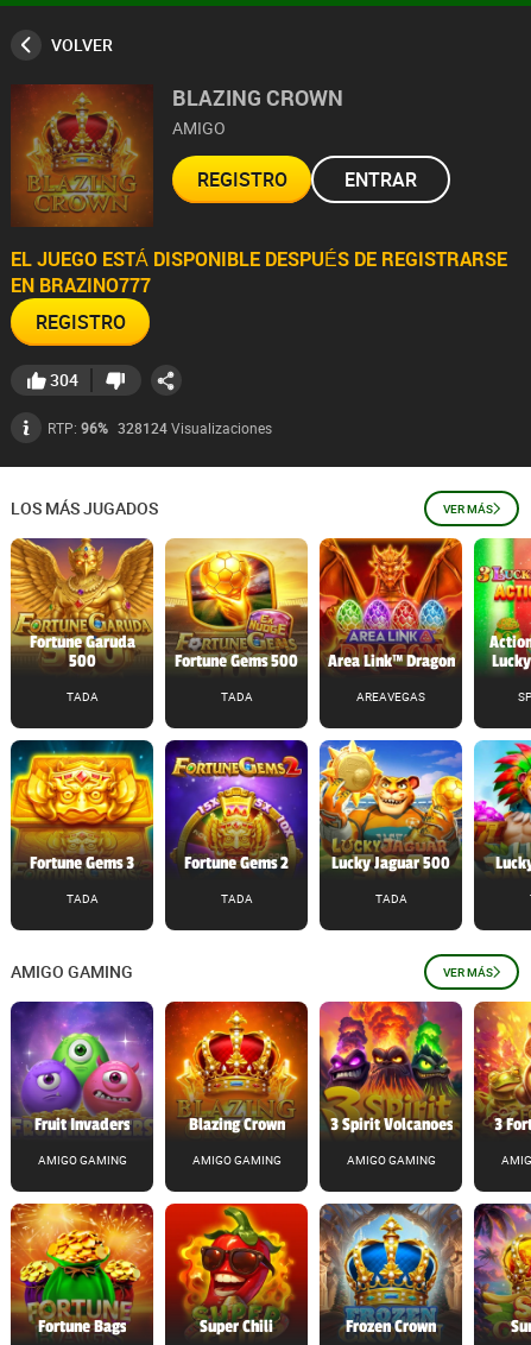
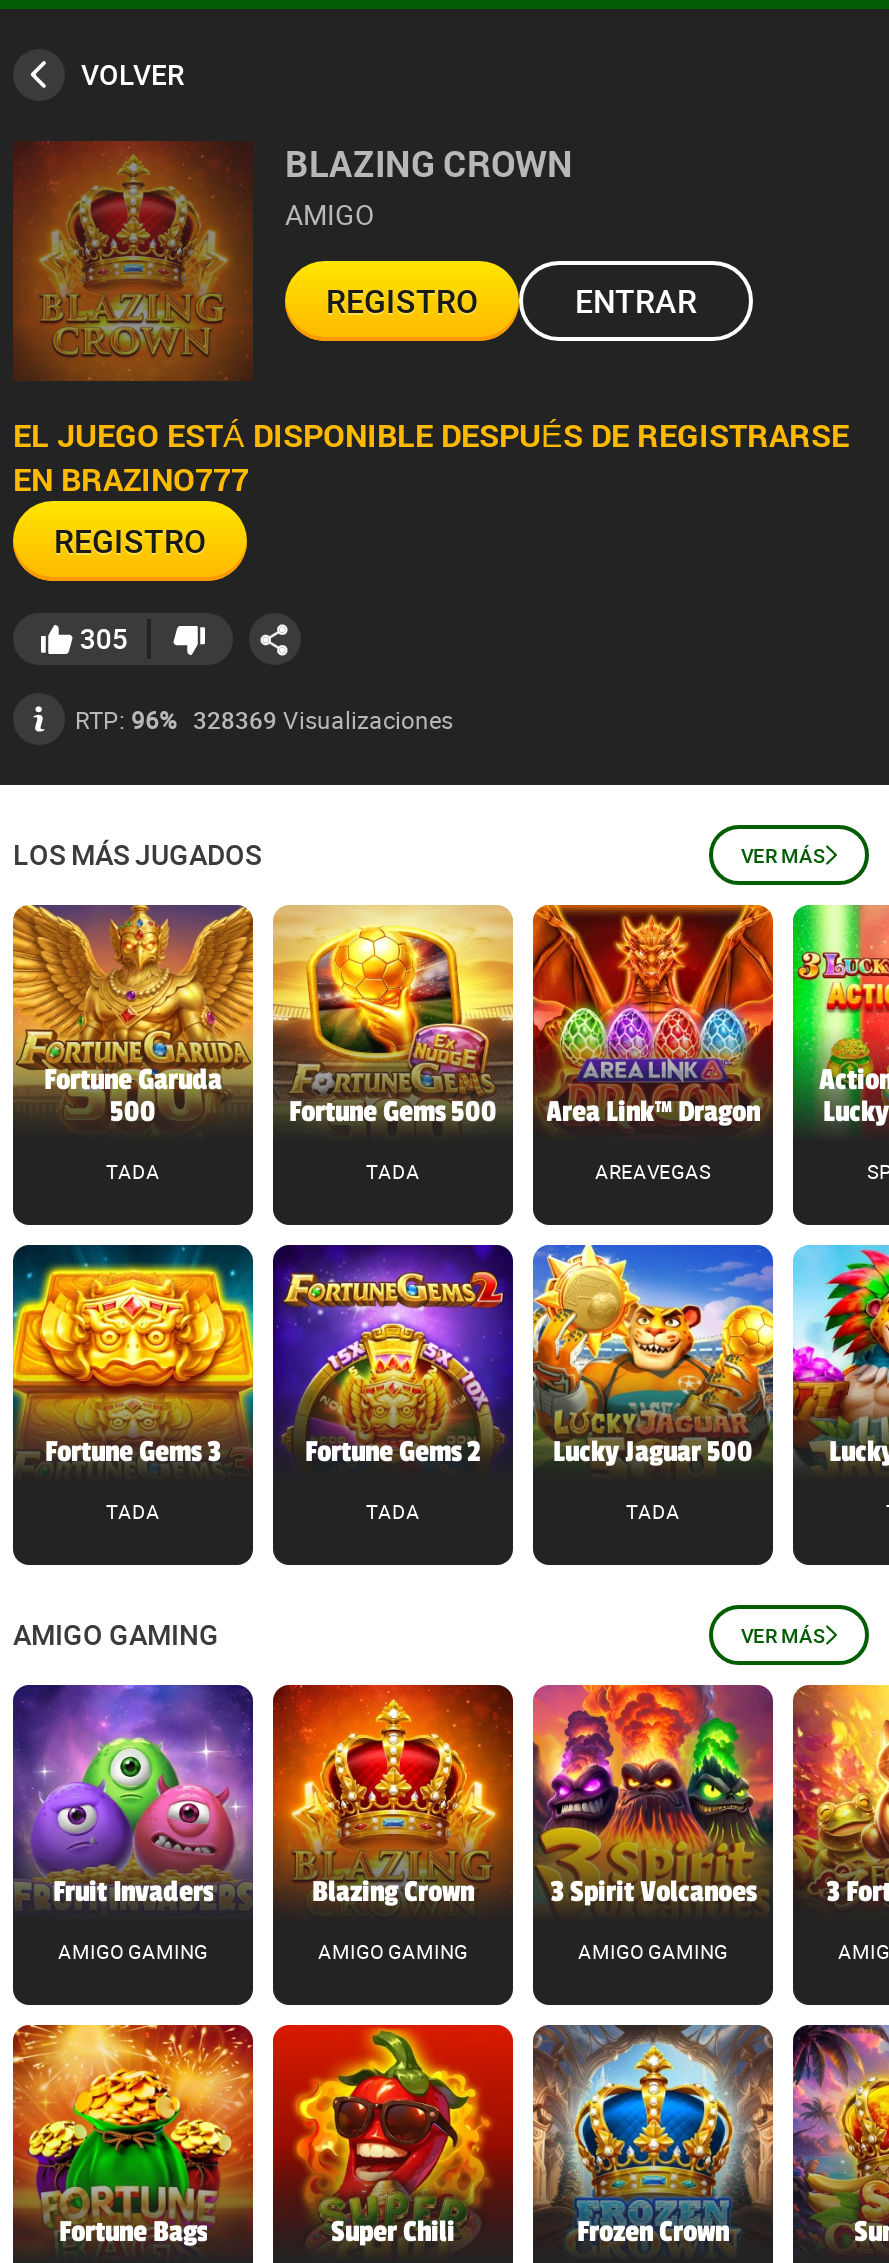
[50,368,79,391] 304 -> [80,619,128,657] 305
[48,418,272,437] RTP: 96% 328124 Visualizaciones -> [75,702,453,735] RTP: 96% 328369 Visualizaciones

